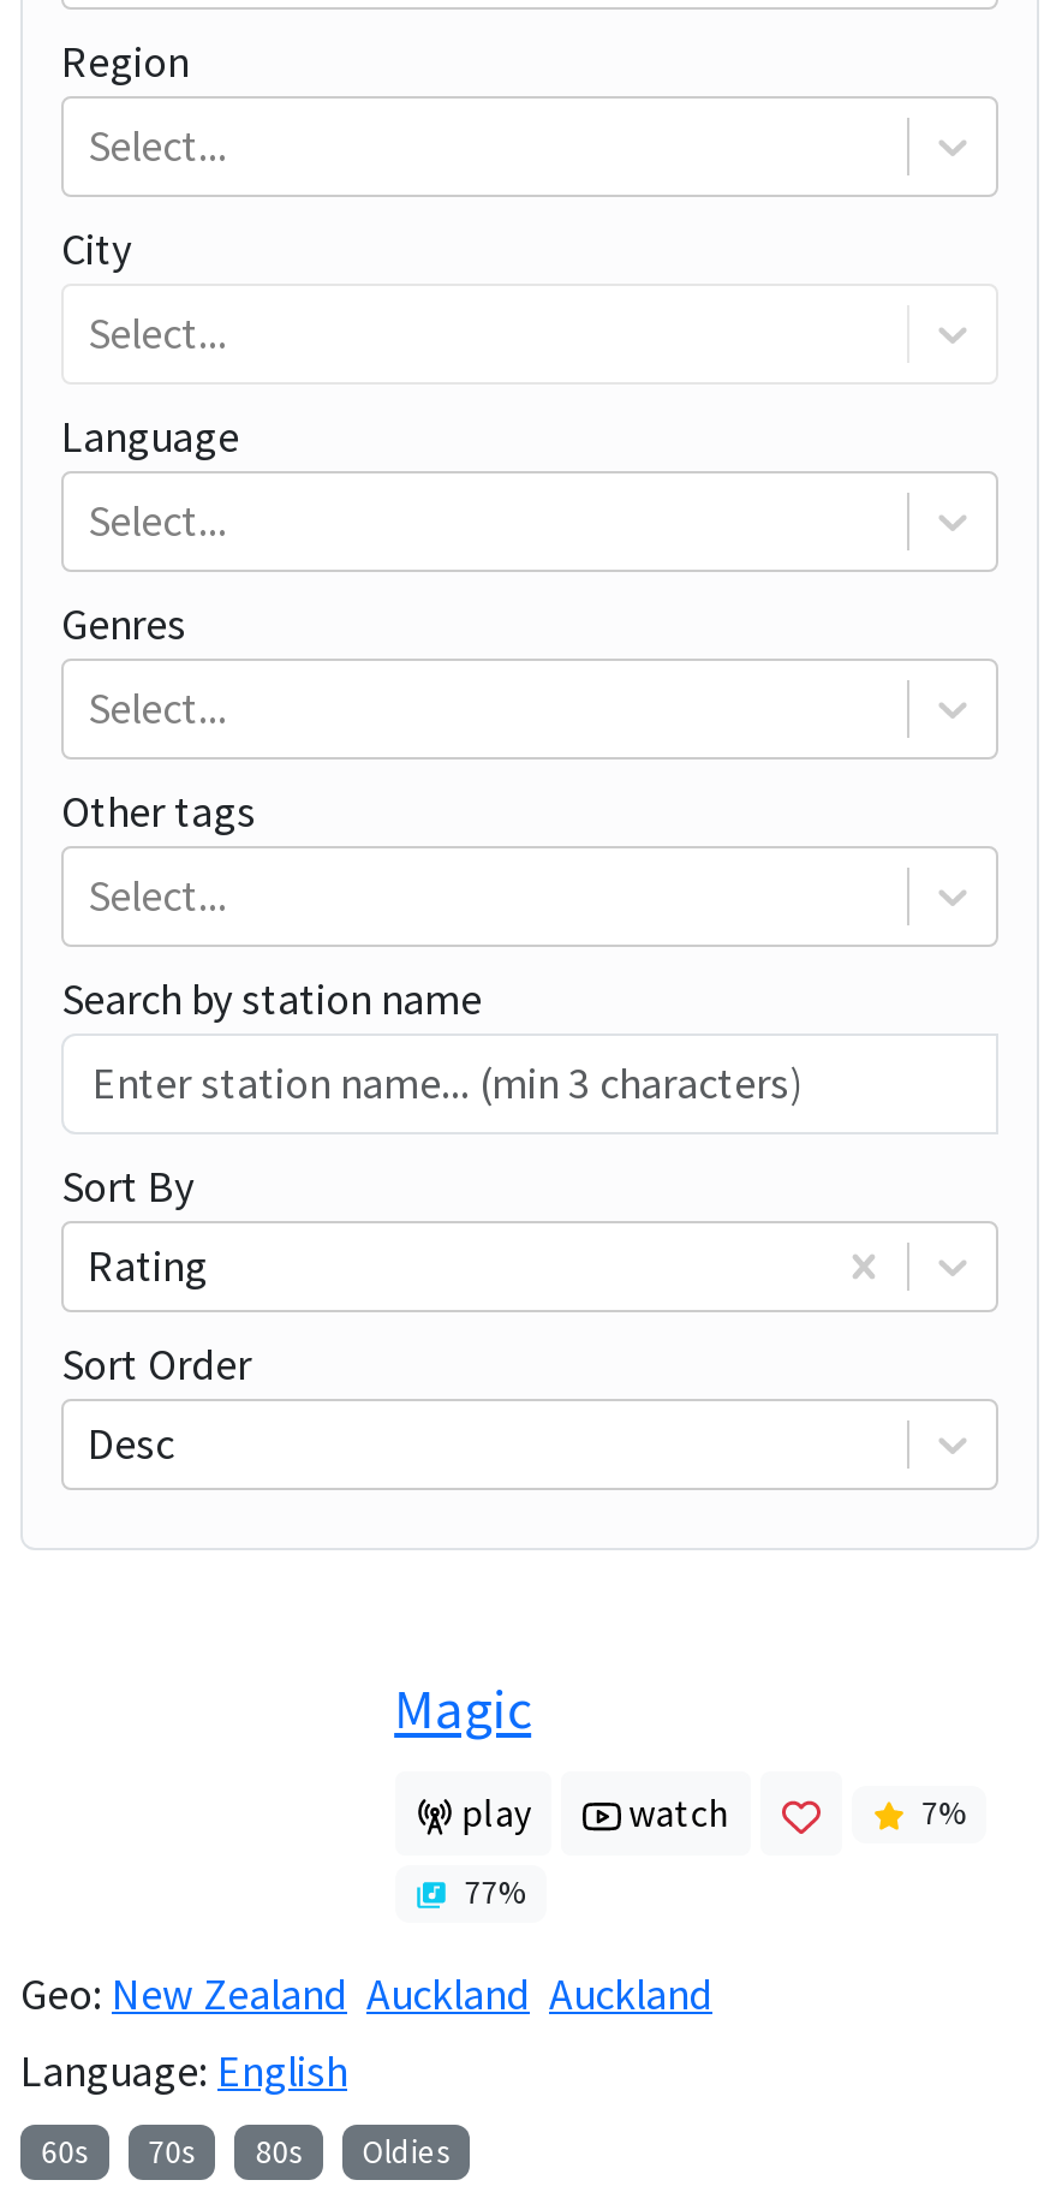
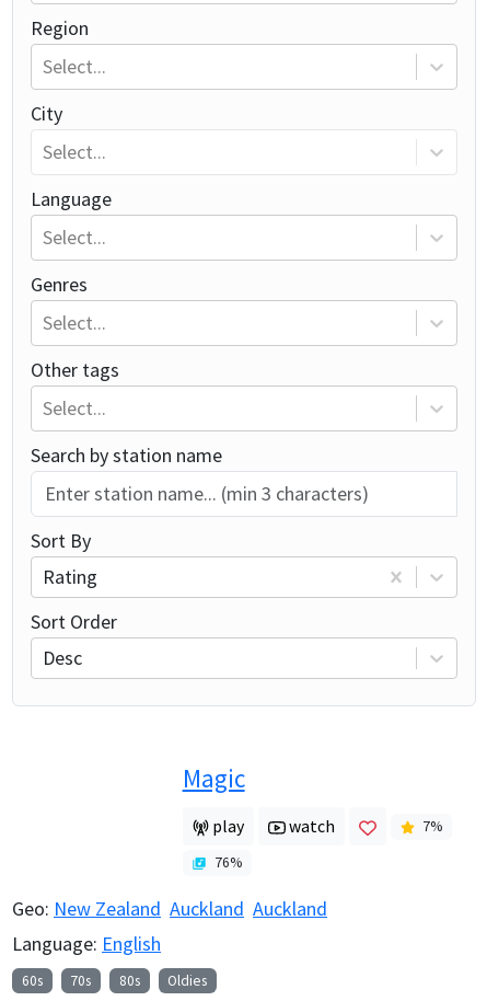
[464,1872,525,1913] 77% -> [214,853,242,872] 76%

